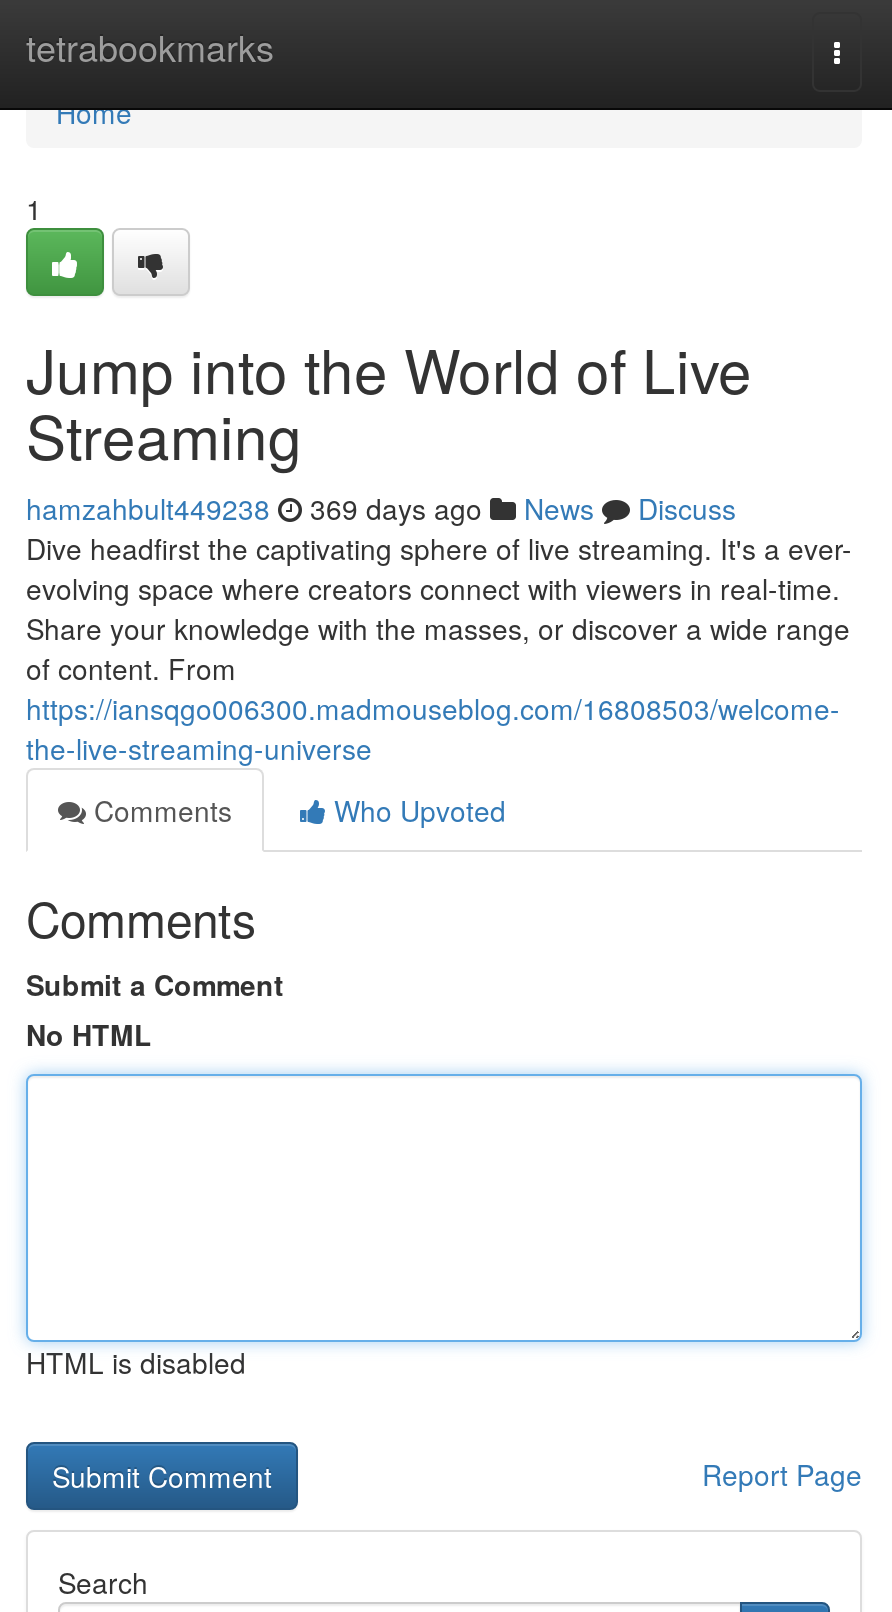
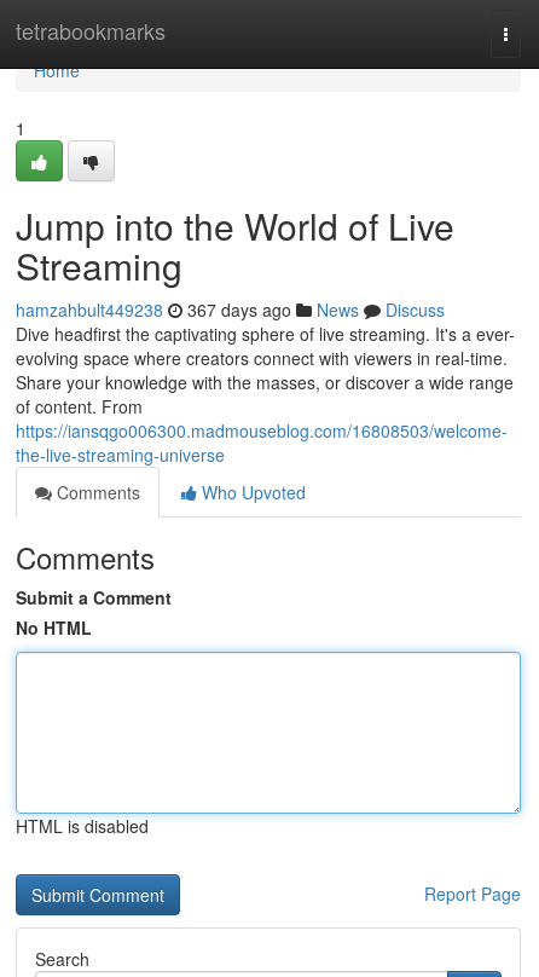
[26,488,736,528] hamzahbult449238 369 days ago News Discuss -> [16,297,445,322] hamzahbult449238 367 days ago News Discuss

